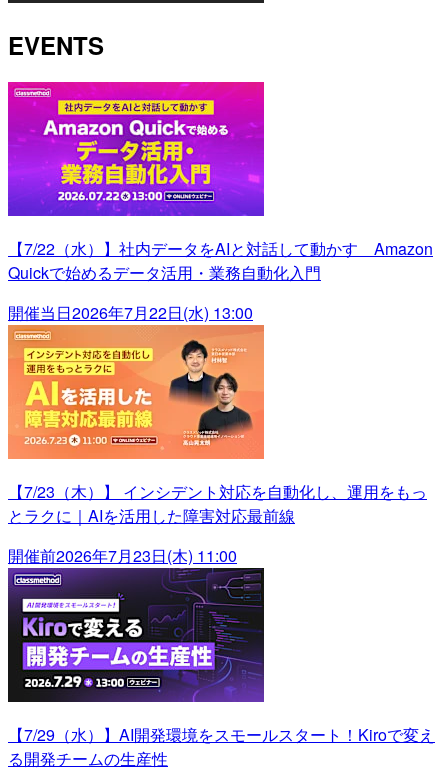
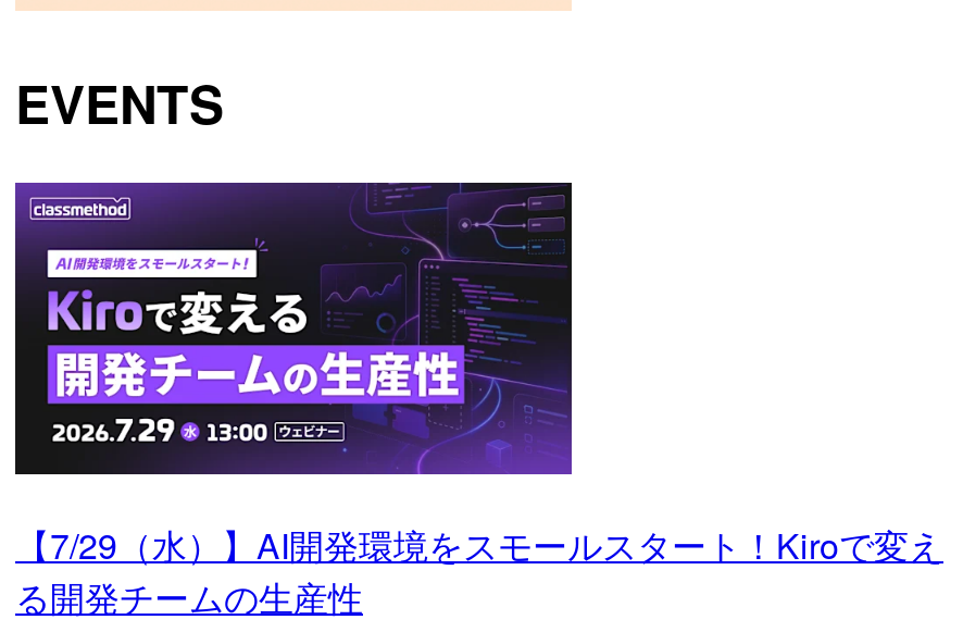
[7,81,433,323] [image] | 【7/22（水）】社内データをAIと対話して動かす Amazon | Quickで始めるデータ活用・業務自動化入門 | 開催当日2026年7月22日(水) 13:00 -> none
[8,331,427,566] [image] | 【7/23（木）】 インシデント対応を自動化し、運用をもっ | とラクに｜AIを活用した障害対応最前線 | 開催前2026年7月23日(木) 11:00 -> none

